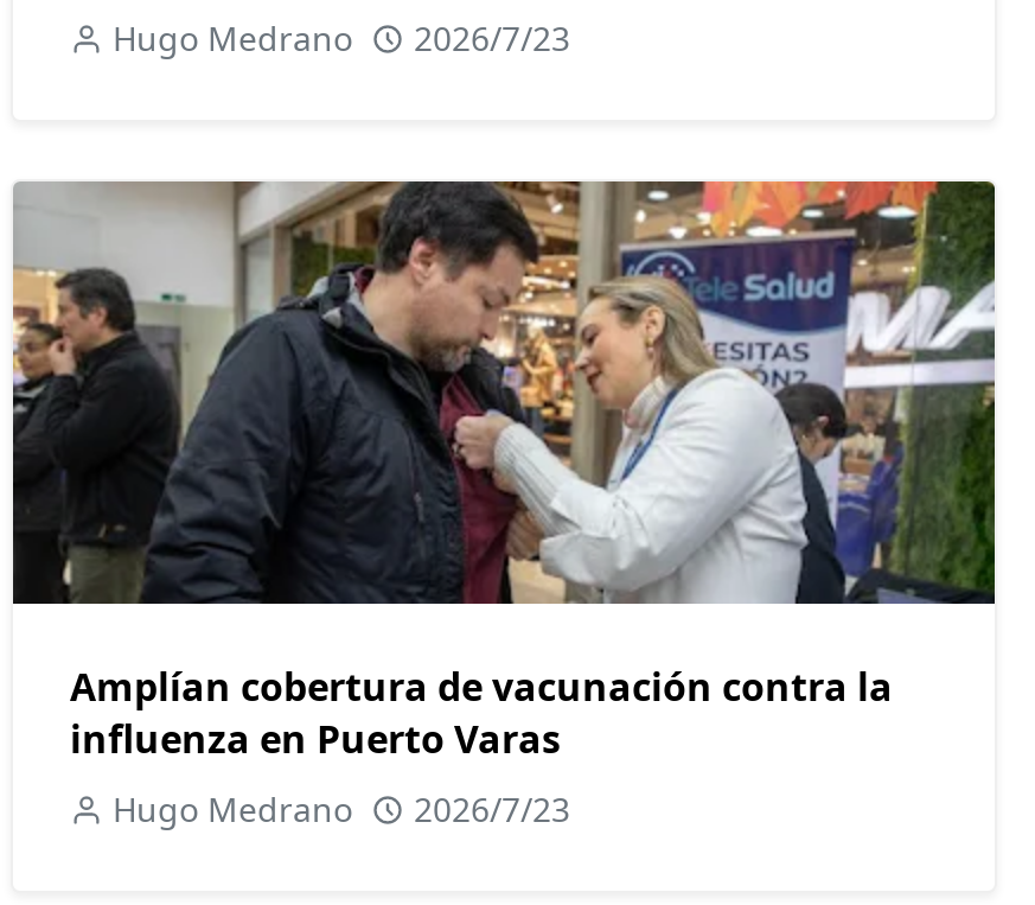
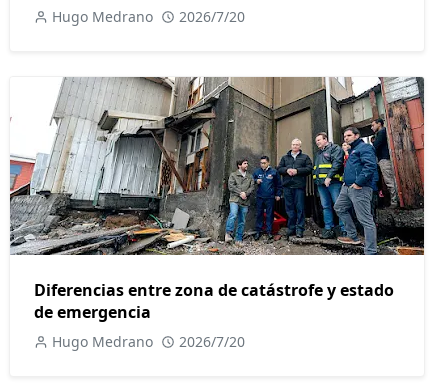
[113,16,570,61] Hugo Medrano 2026/7/23 -> [52,7,245,26] Hugo Medrano 2026/7/20
[11,179,997,766] [image] | Amplían cobertura de vacunación contra la | influenza en Puerto Varas -> [9,77,425,323] [image] | Diferencias entre zona de catástrofe y estado | de emergencia
[113,787,570,832] Hugo Medrano 2026/7/23 -> [52,332,245,351] Hugo Medrano 2026/7/20

